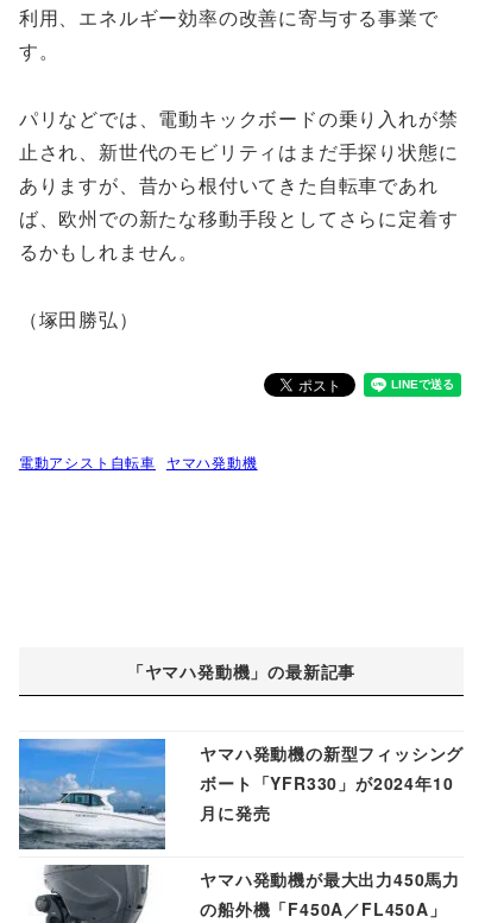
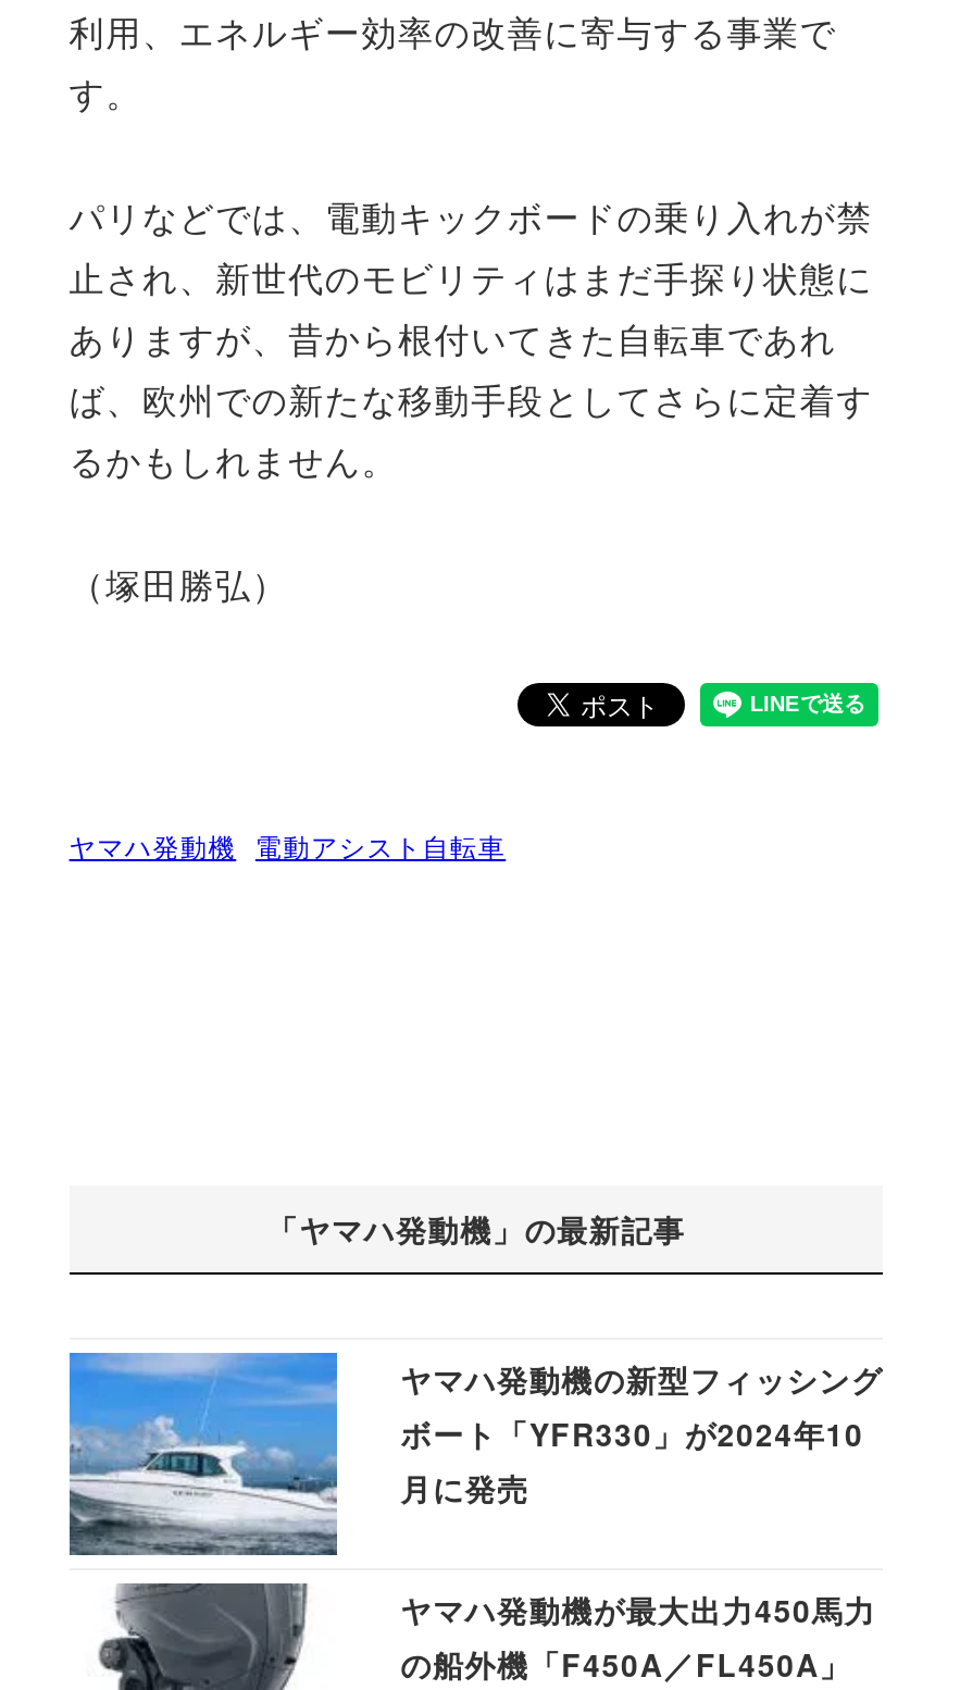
[19,452,257,472] 電動アシスト自転車 ヤマハ発動機 -> [69,827,506,864] ヤマハ発動機 電動アシスト自転車

